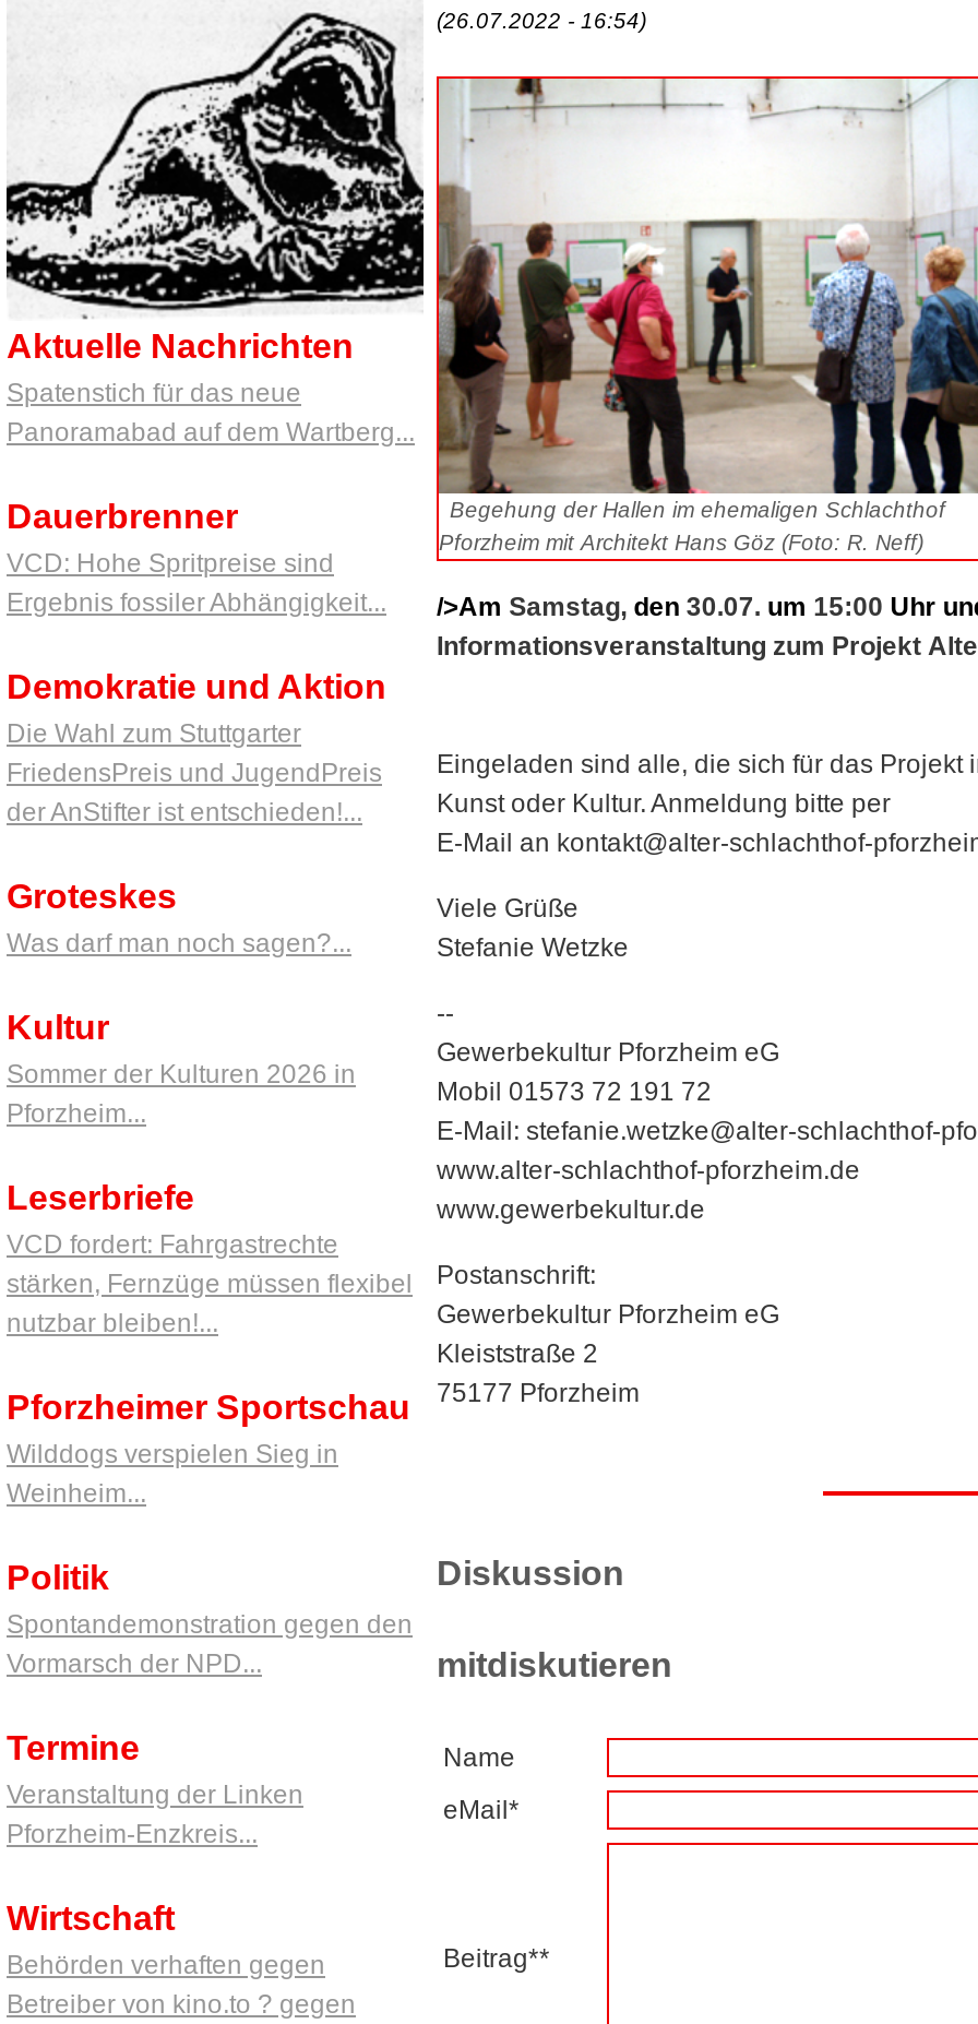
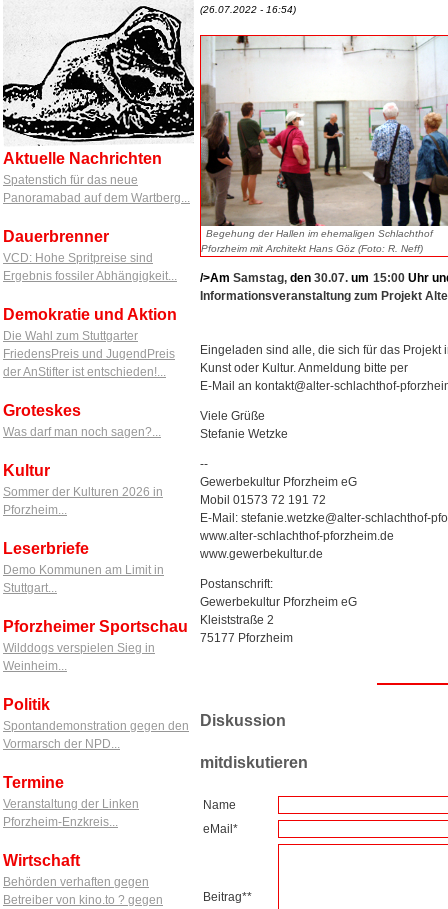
[7,1229,413,1338] VCD fordert: Fahrgastrechte | stärken, Fernzüge müssen flexibel | nutzbar bleiben!... -> [3,563,164,595] Demo Kommunen am Limit in | Stuttgart...

